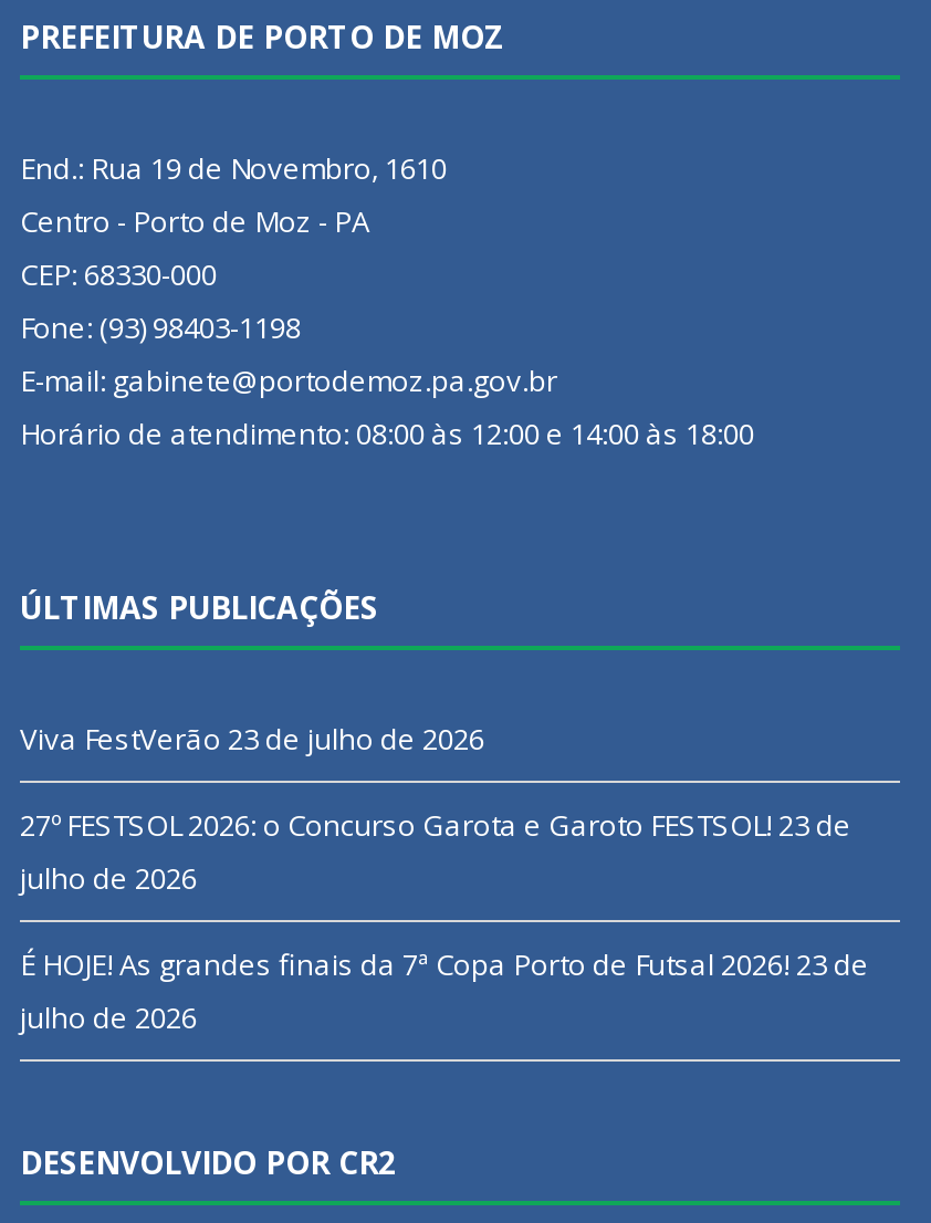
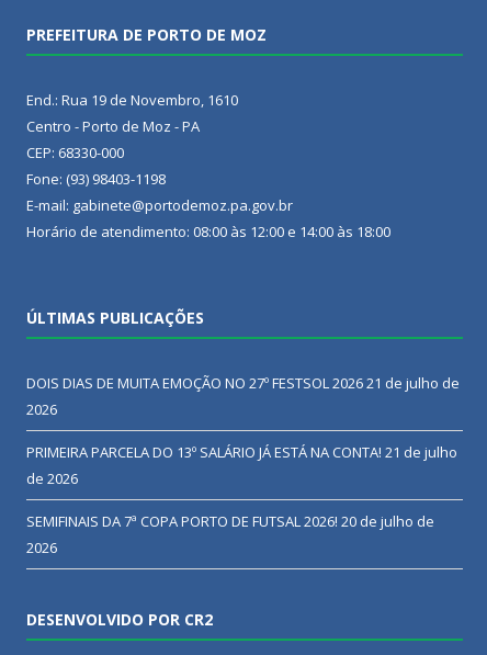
[20,719,484,758] Viva FestVerão 23 de julho de 2026 -> [26,373,460,419] DOIS DIAS DE MUITA EMOÇÃO NO 27º FESTSOL 2026 21 de julho de | 2026
[20,805,851,898] 27º FESTSOL 2026: o Concurso Garota e Garoto FESTSOL! 23 de | julho de 2026 -> [26,442,457,488] PRIMEIRA PARCELA DO 13º SALÁRIO JÁ ESTÁ NA CONTA! 21 de julho | de 2026
[20,944,869,1037] É HOJE! As grandes finais da 7ª Copa Porto de Futsal 2026! 23 de | julho de 2026 -> [26,511,434,557] SEMIFINAIS DA 7ª COPA PORTO DE FUTSAL 2026! 20 de julho de | 2026

